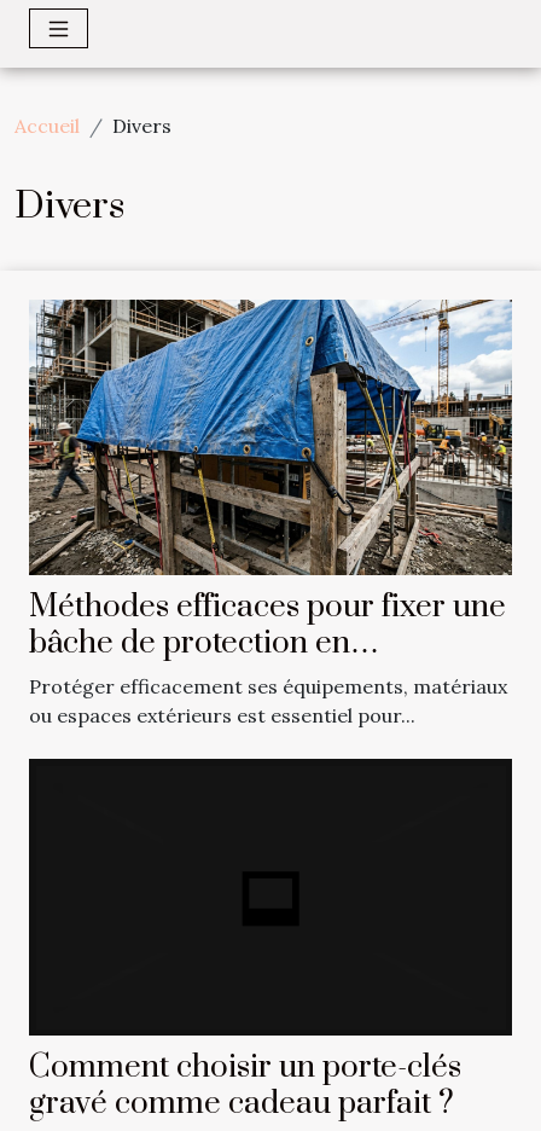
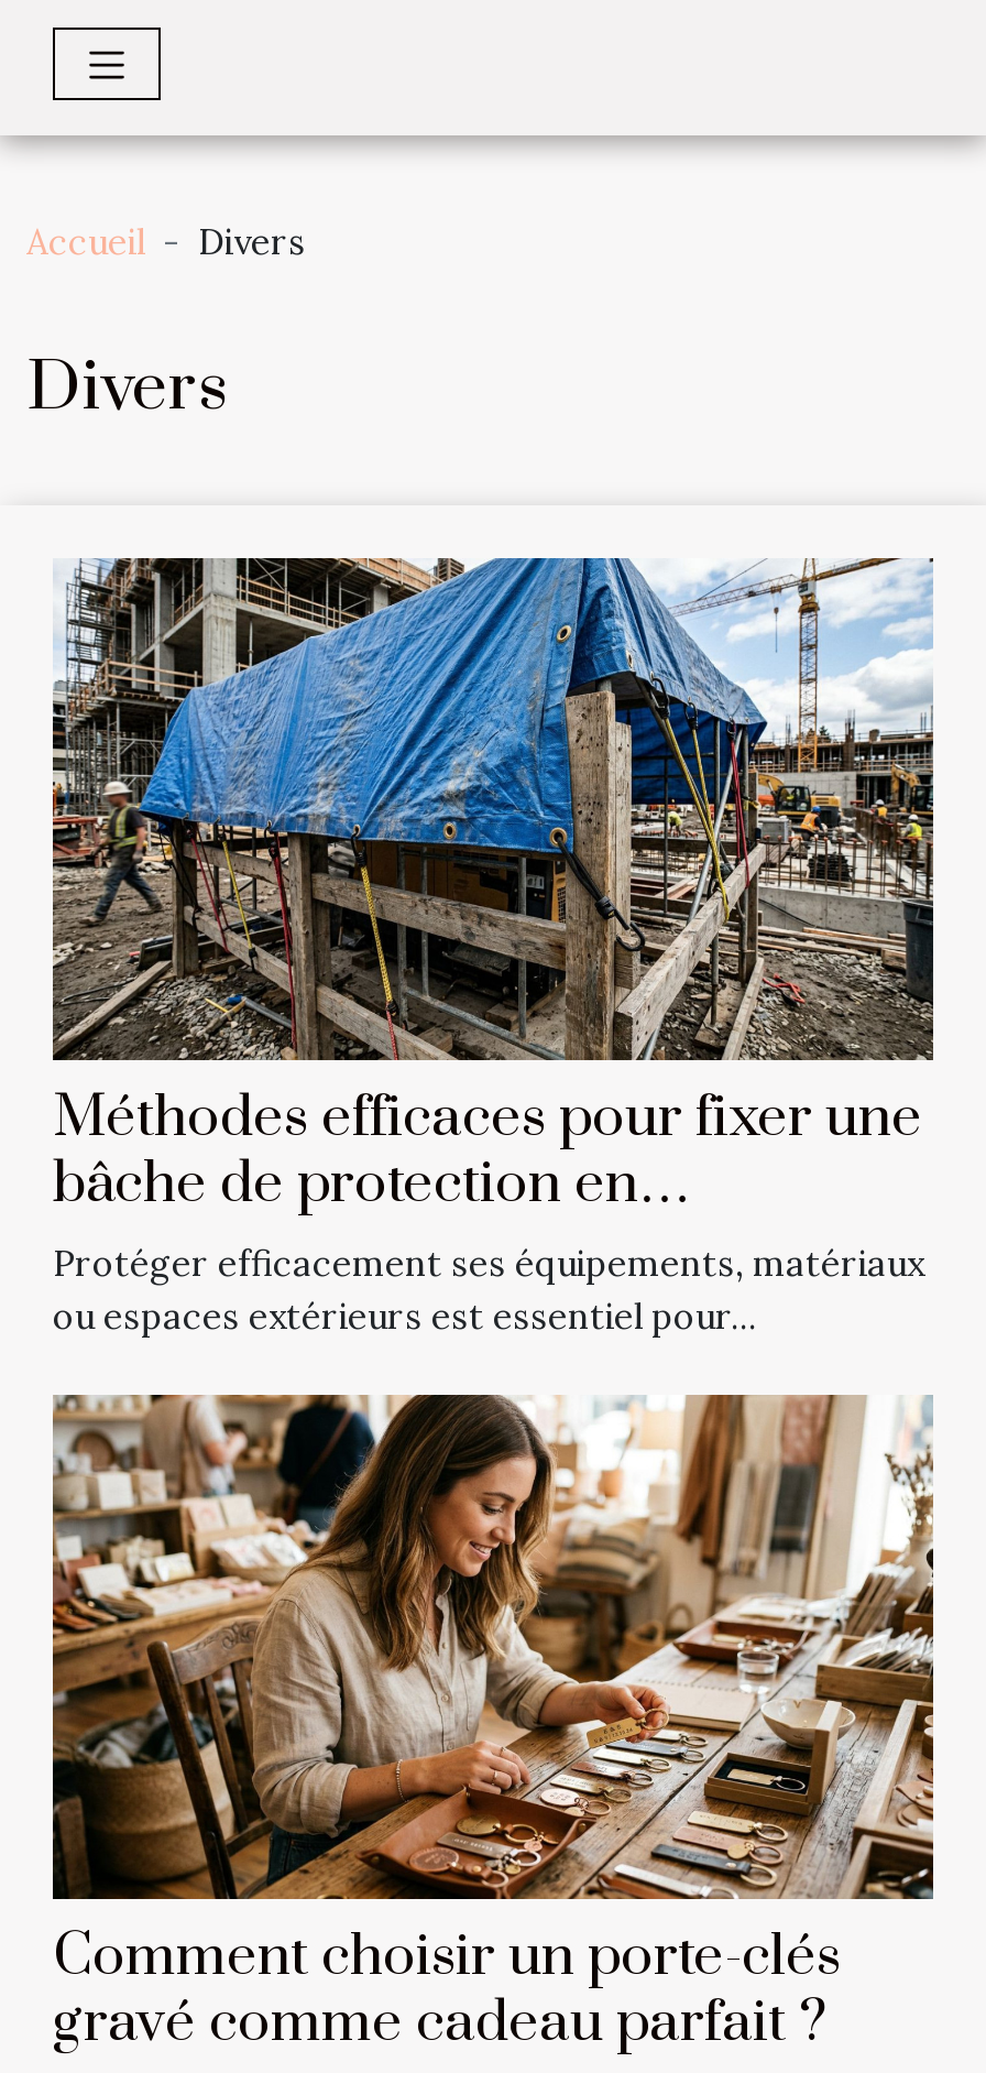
none -> [51,1393,935,1901] [image]

